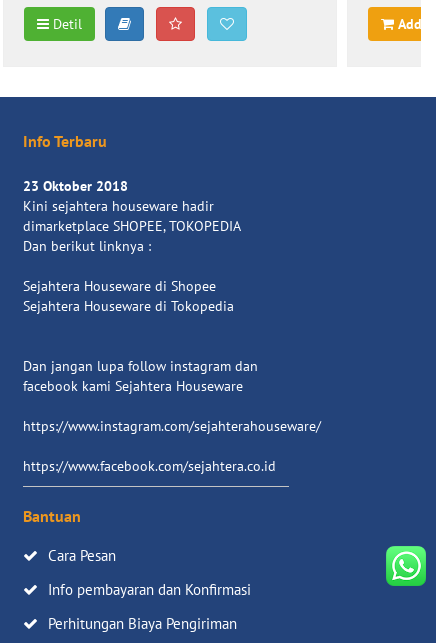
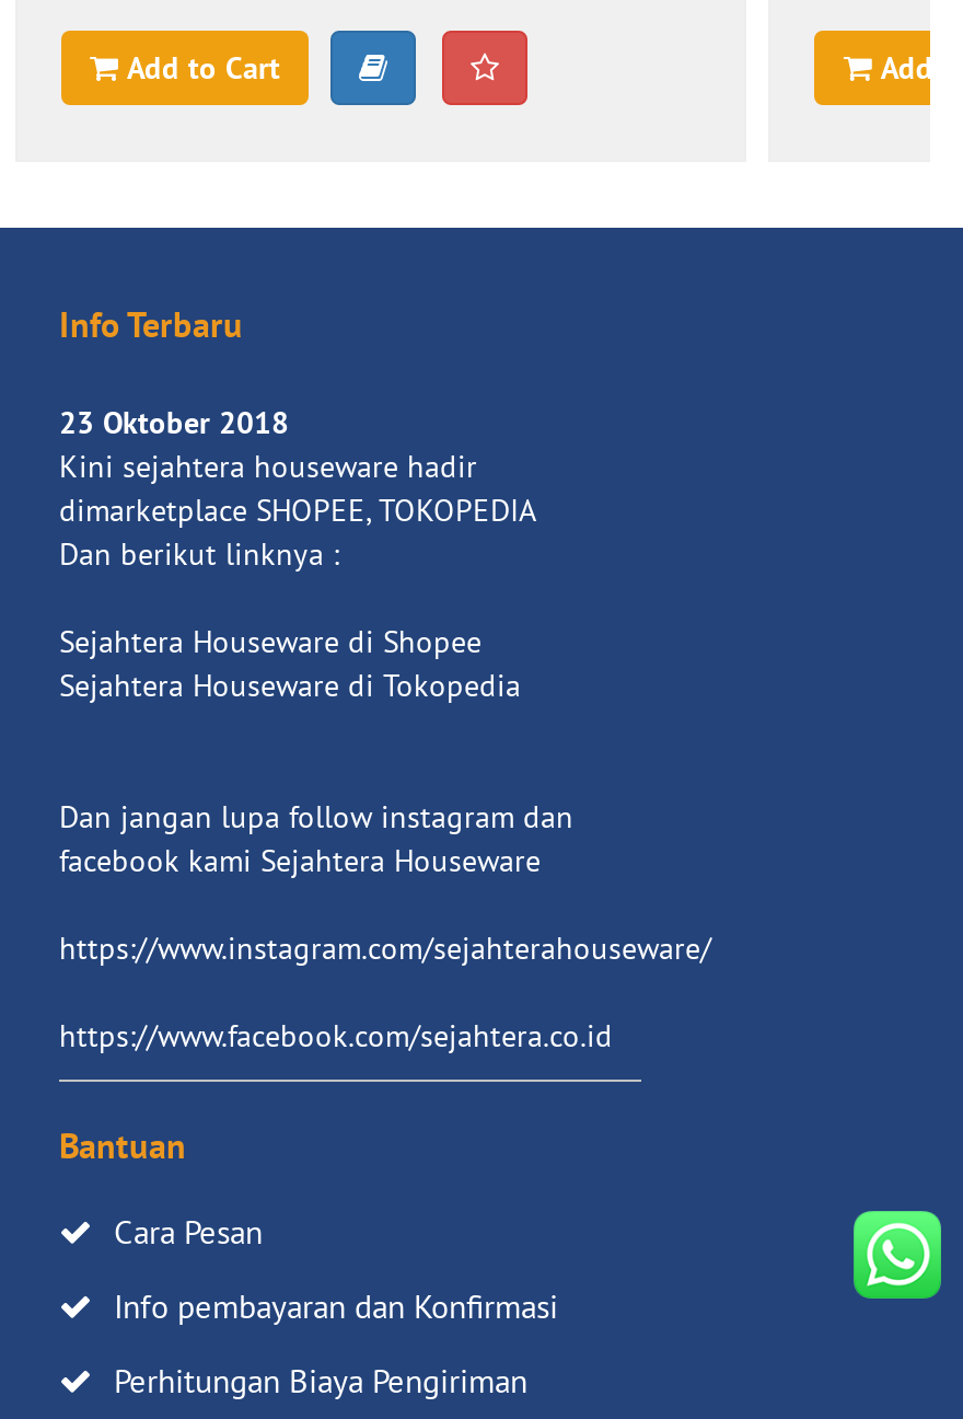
[49,15,82,33] Detil -> [127,48,280,87] Add to Cart

